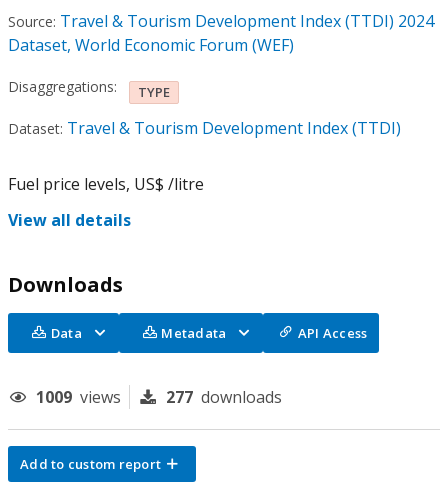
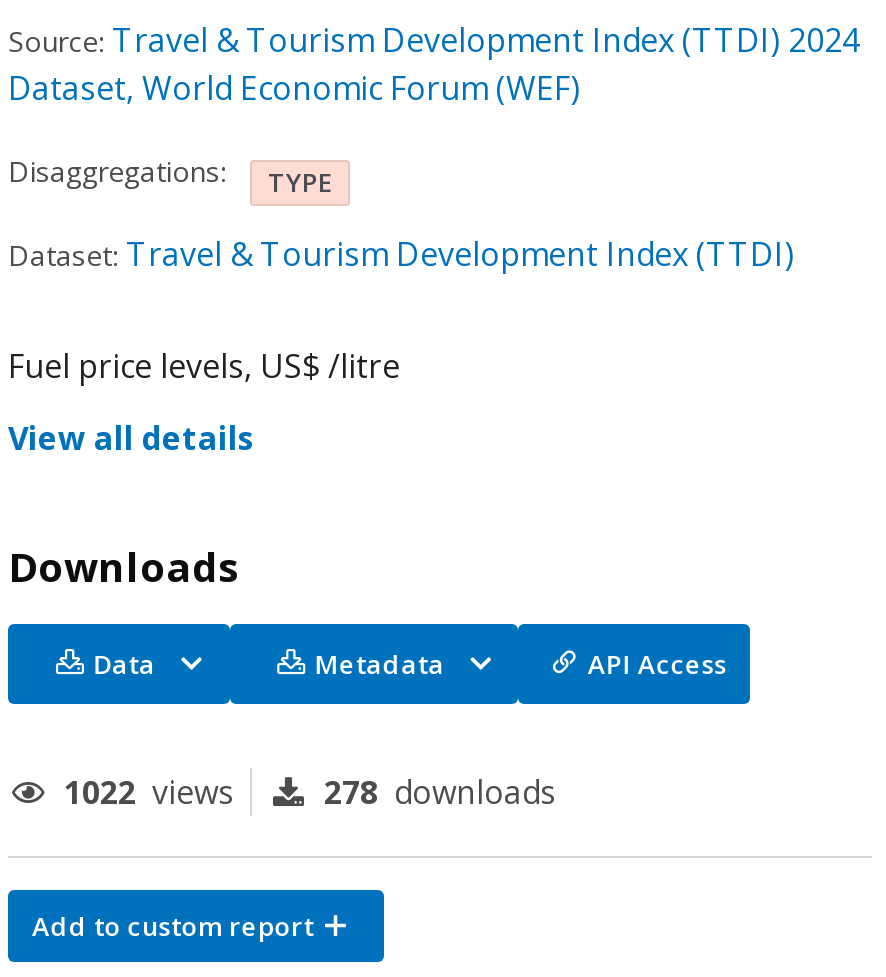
[36,386,121,408] 1009 views -> [64,770,234,814] 1022 views
[166,386,282,408] 277 downloads -> [324,770,556,814] 278 downloads

